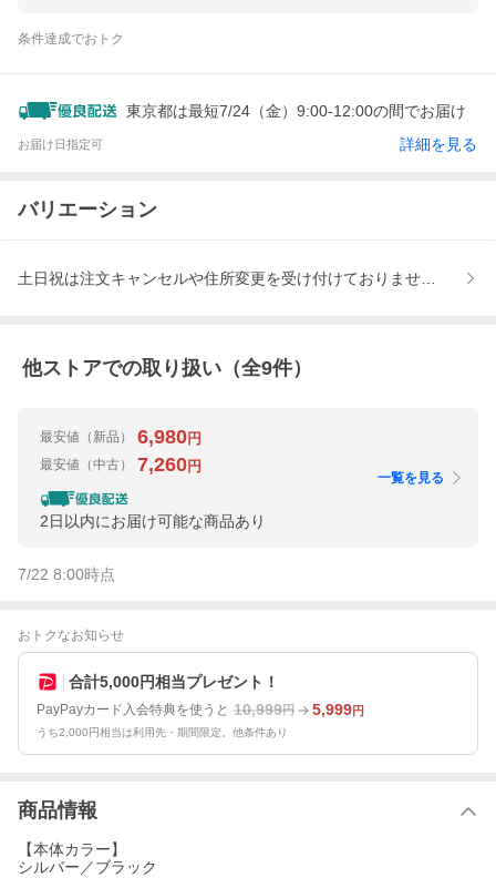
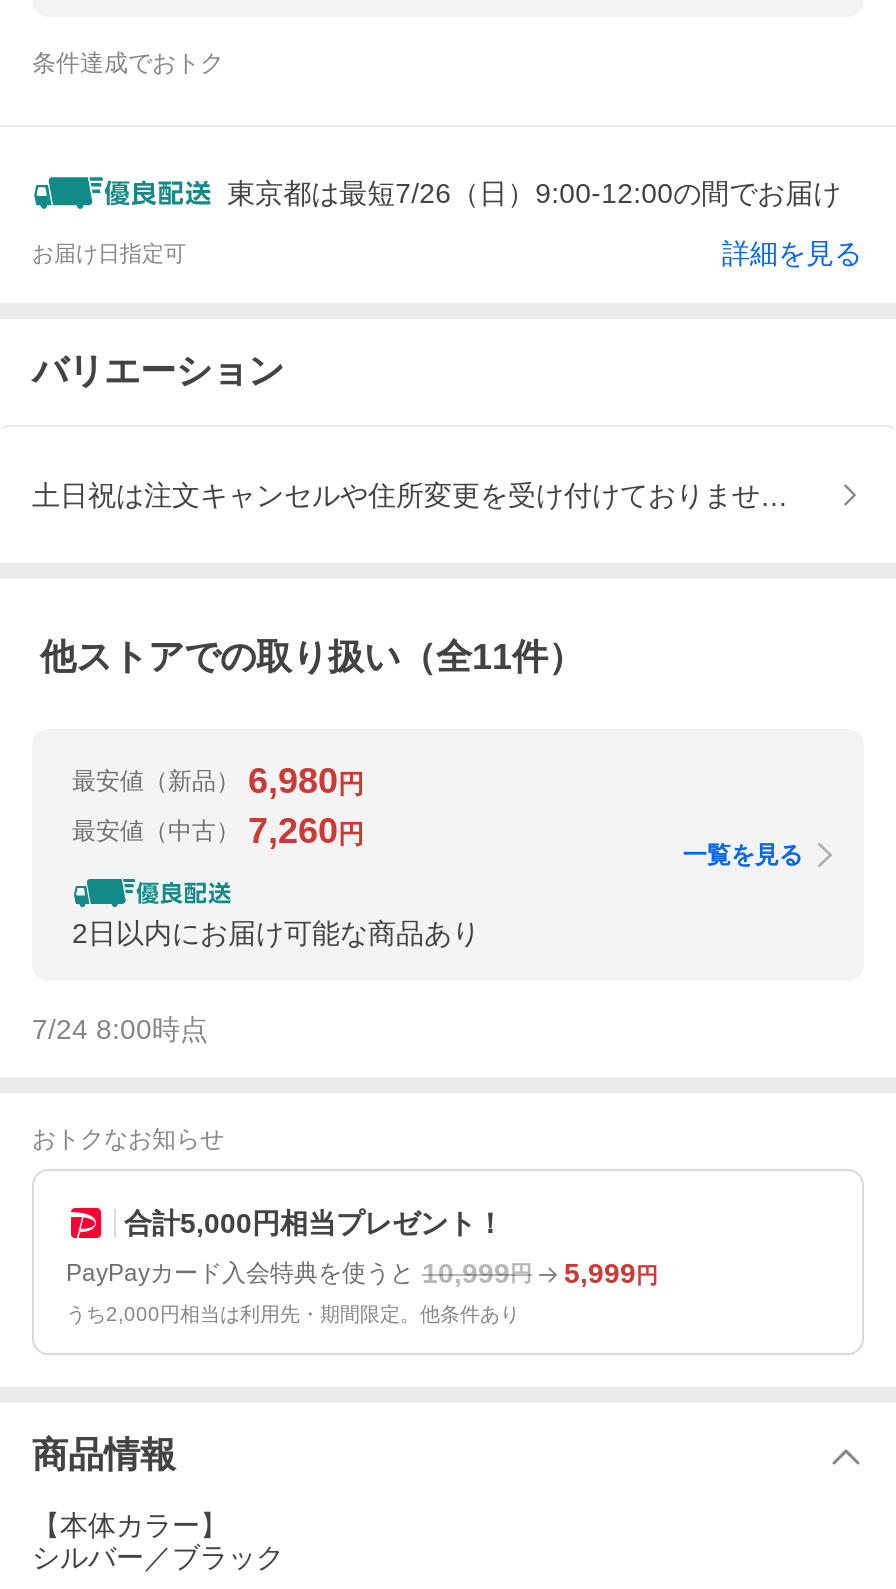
[126,102,466,120] 東京都は最短7/24（金）9:00-12:00の間でお届け -> [227,177,841,209] 東京都は最短7/26（日）9:00-12:00の間でお届け
[22,357,312,379] 他ストアでの取り扱い（全9件） -> [40,638,584,678] 他ストアでの取り扱い（全11件）
[18,566,115,583] 7/22 8:00時点 -> [32,1014,208,1046] 7/24 8:00時点

